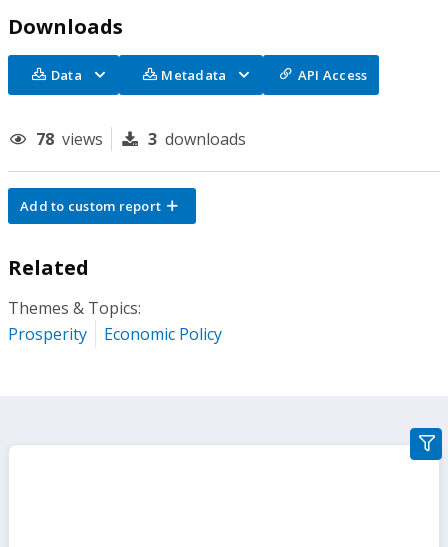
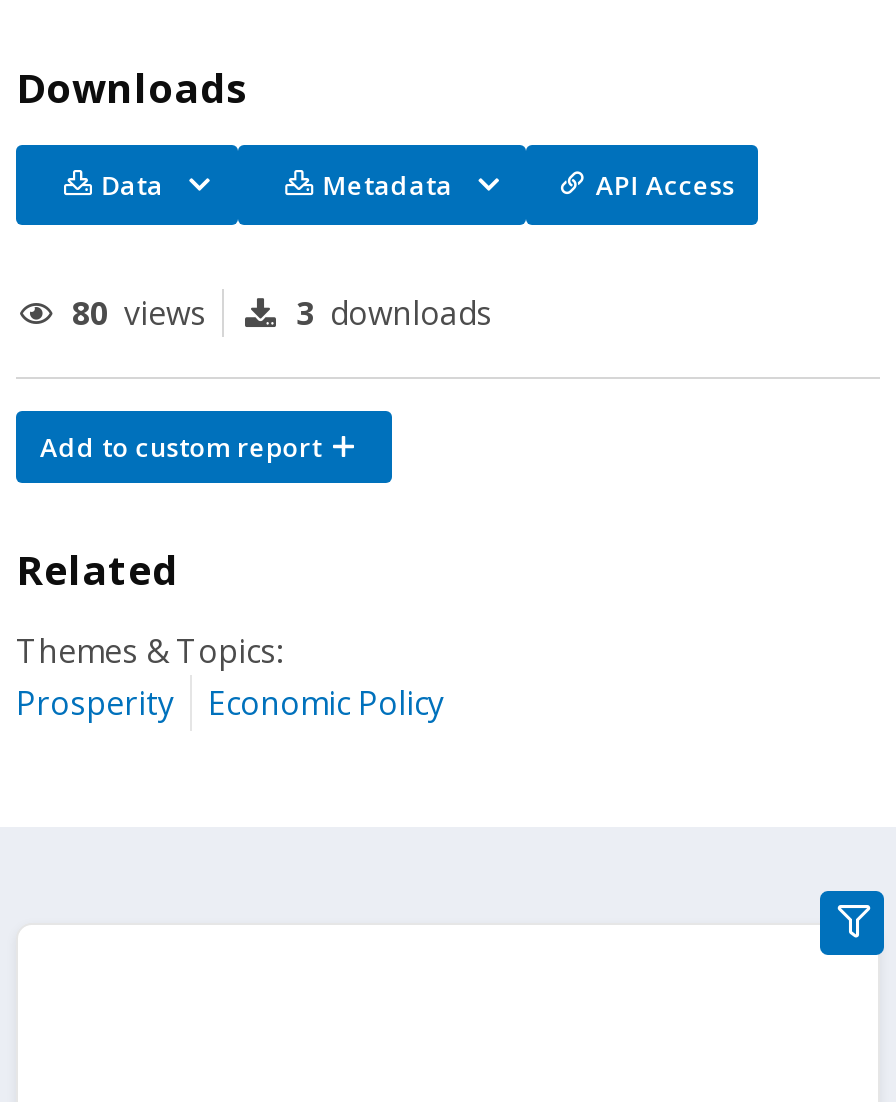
[36,128,103,150] 78 views -> [72,291,206,335] 80 views

